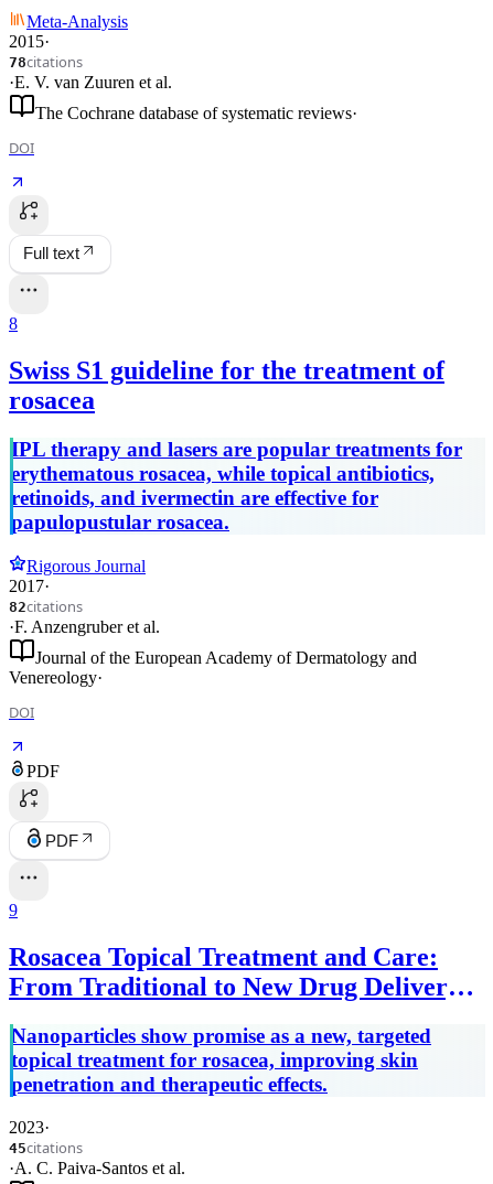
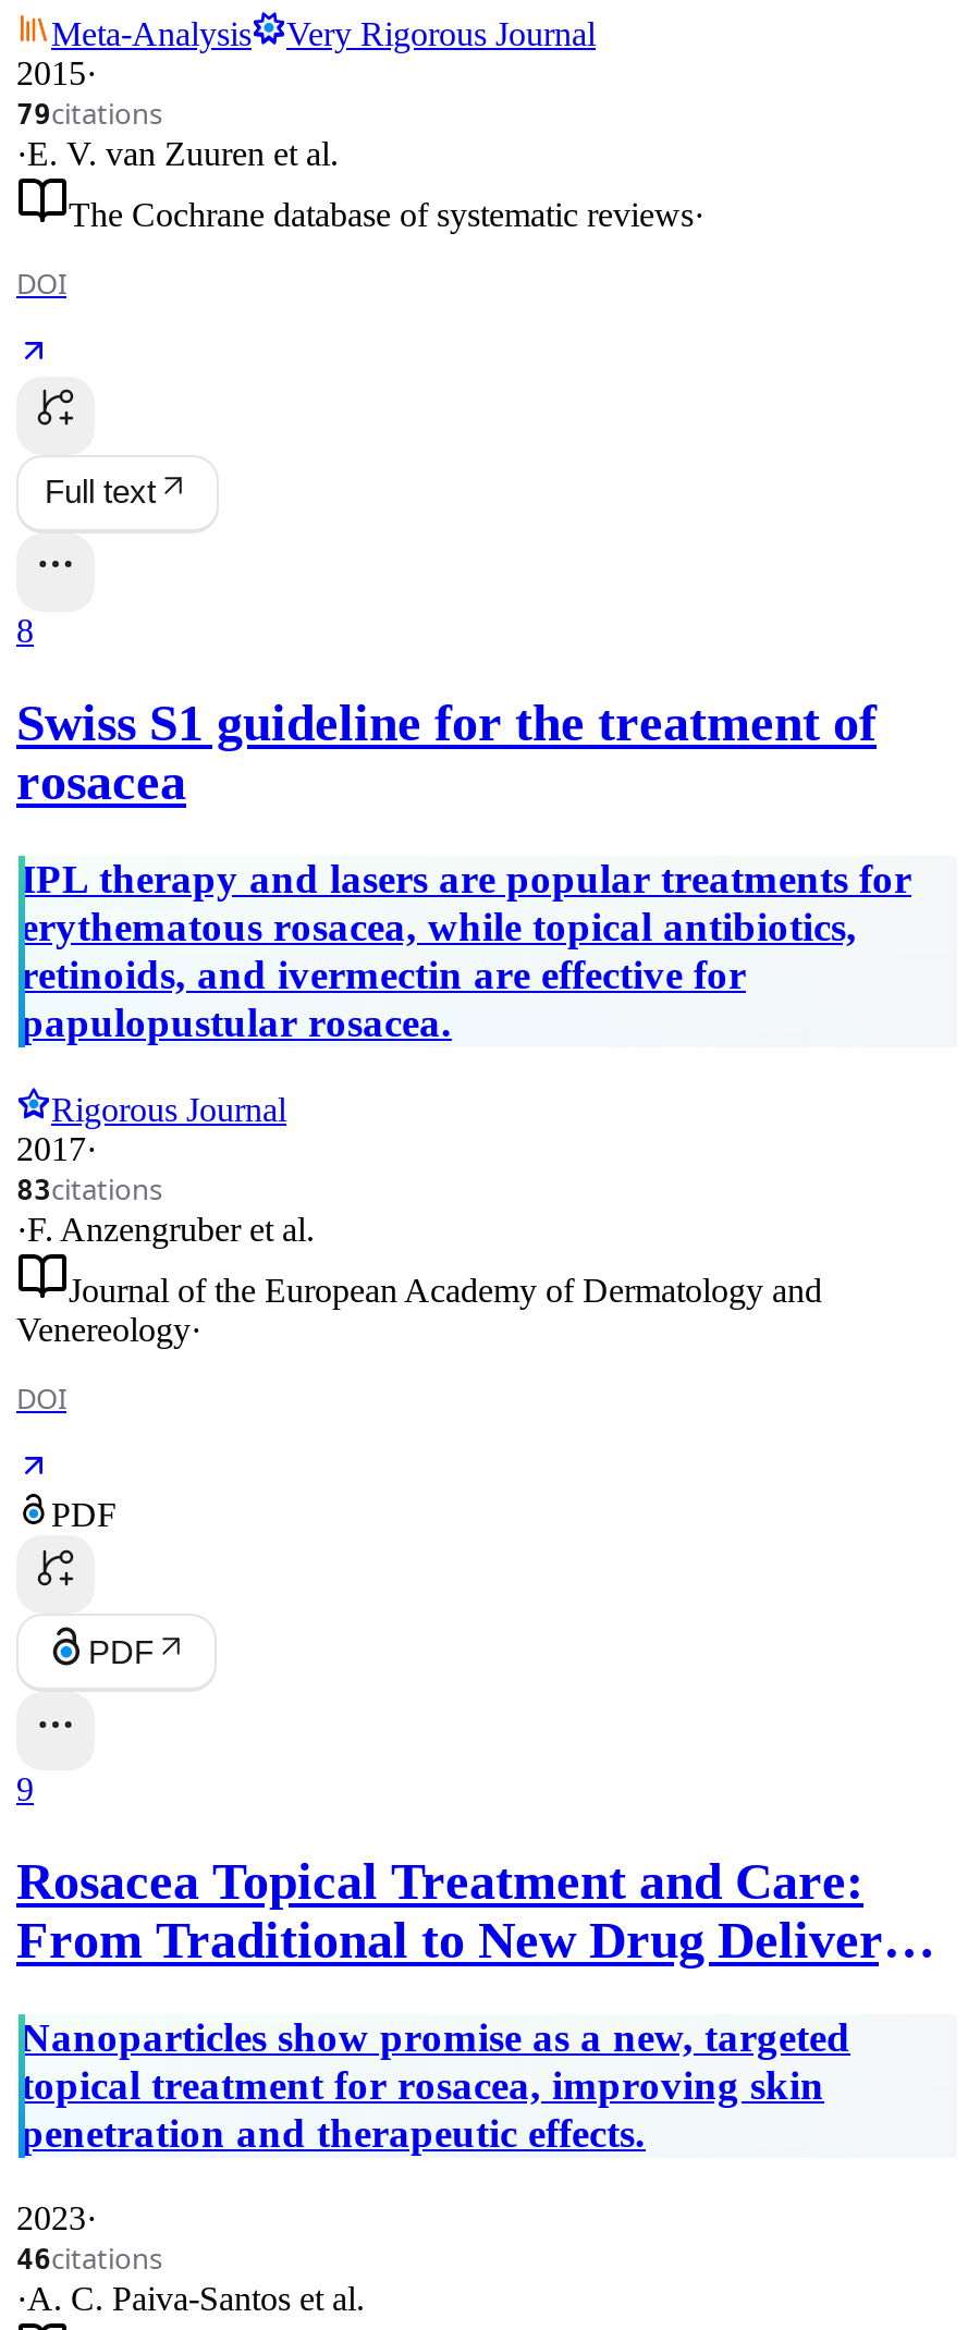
none -> [286,15,596,52] Very Rigorous Journal
[9,52,83,71] 78citations -> [16,93,162,132] 79citations
[9,597,83,616] 82citations -> [16,1170,162,1209] 83citations
[9,1137,83,1157] 45citations -> [16,2238,162,2277] 46citations

